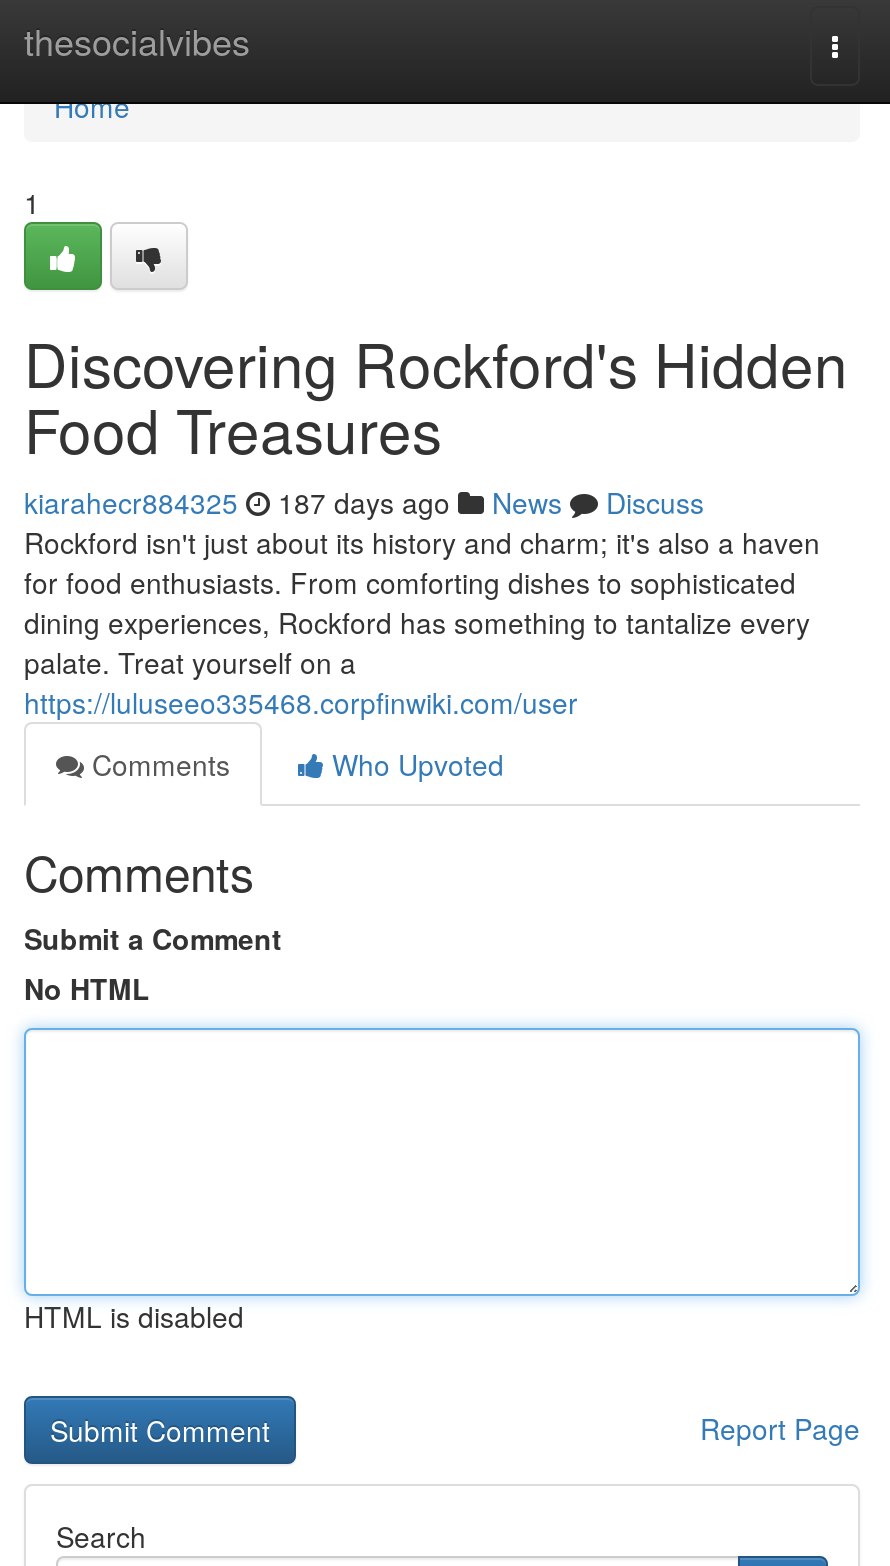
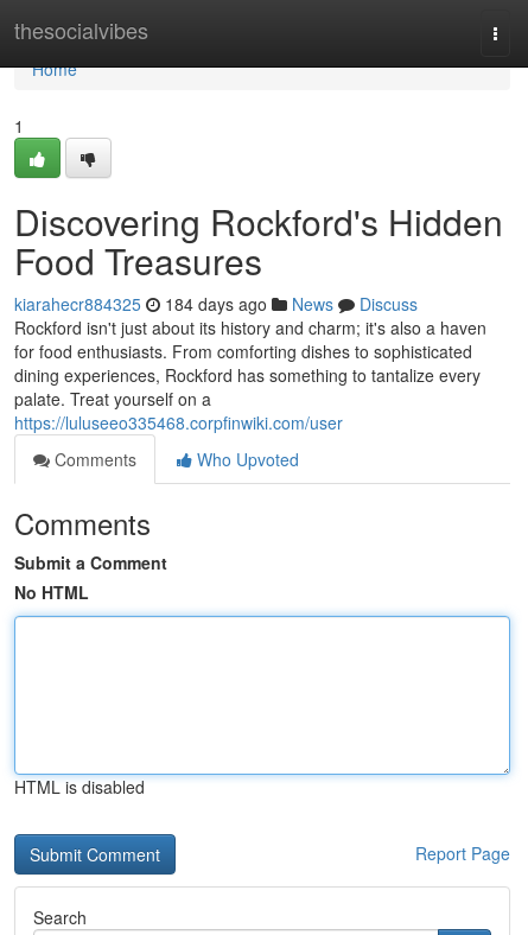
[24,482,704,522] kiarahecr884325 187 days ago News Discuss -> [14,292,418,316] kiarahecr884325 184 days ago News Discuss

